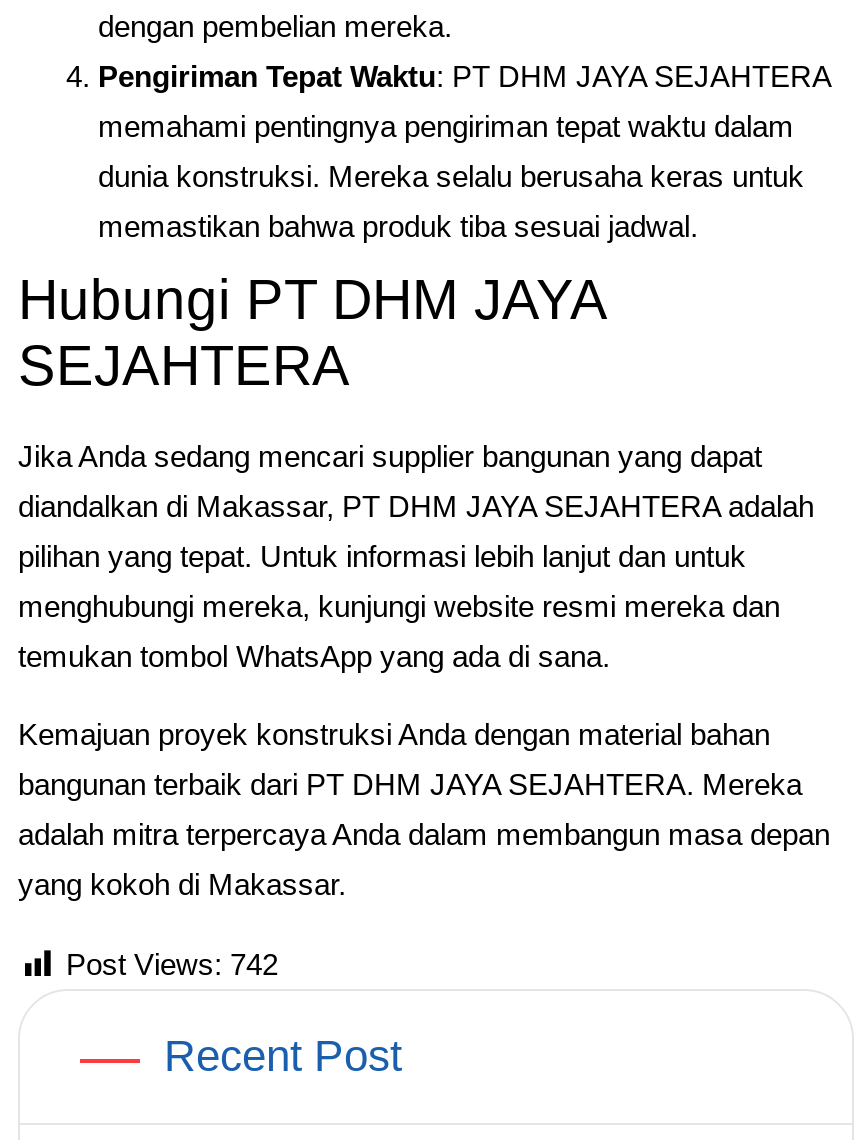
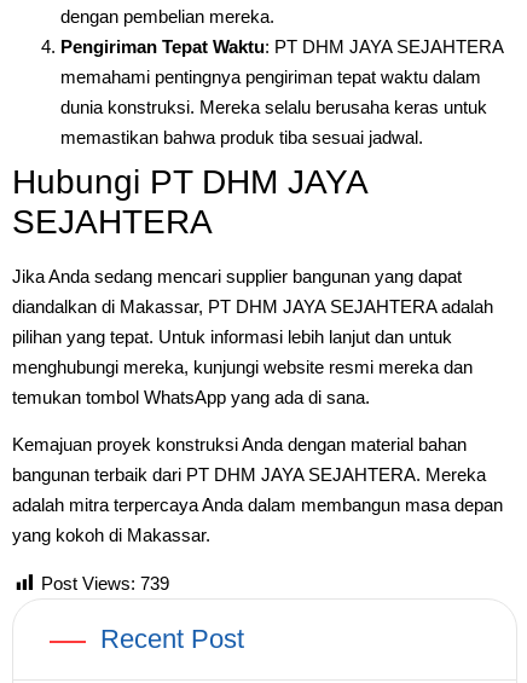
[66,947,278,981] Post Views: 742 -> [41,573,169,593] Post Views: 739

